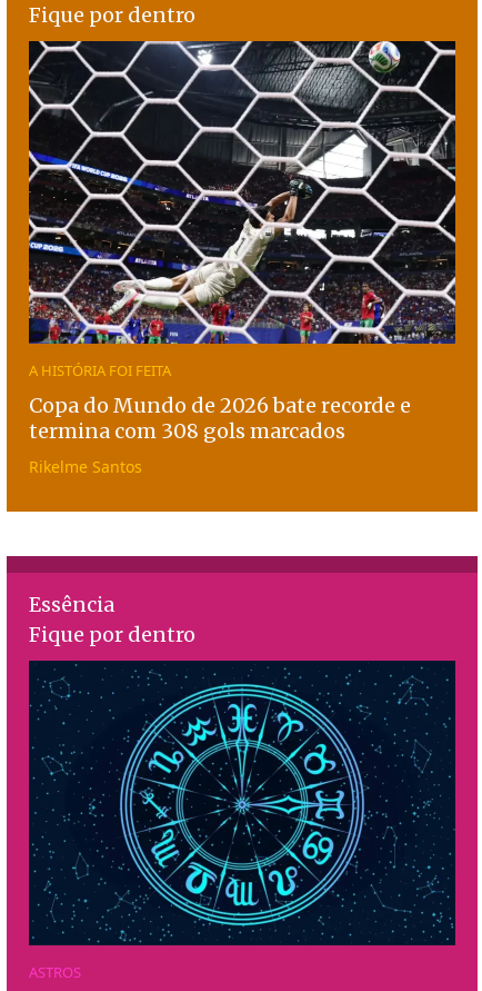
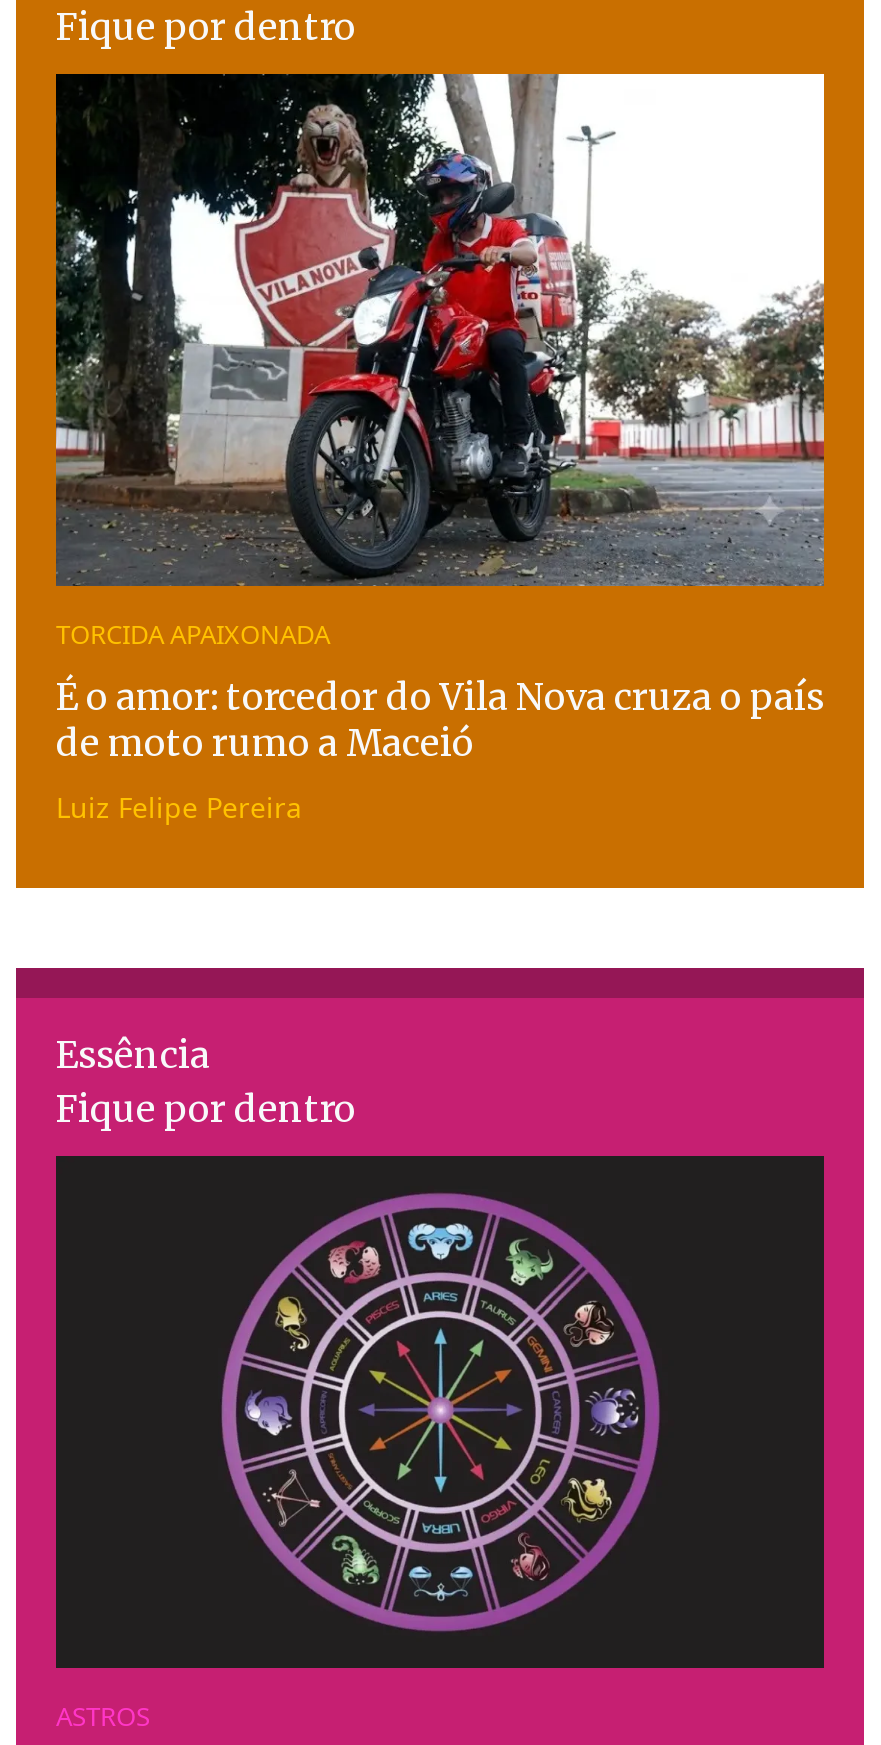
[28,40,456,380] [image] | A HISTÓRIA FOI FEITA -> [54,72,826,652] [image] | TORCIDA APAIXONADA
[29,393,411,444] Copa do Mundo de 2026 bate recorde e | termina com 308 gols marcados -> [56,674,824,766] É o amor: torcedor do Vila Nova cruza o país | de moto rumo a Maceió
[29,456,142,477] Rikelme Santos -> [56,788,302,826] Luiz Felipe Pereira
[29,663,454,943] [image] -> [58,1156,822,1660] [image]

